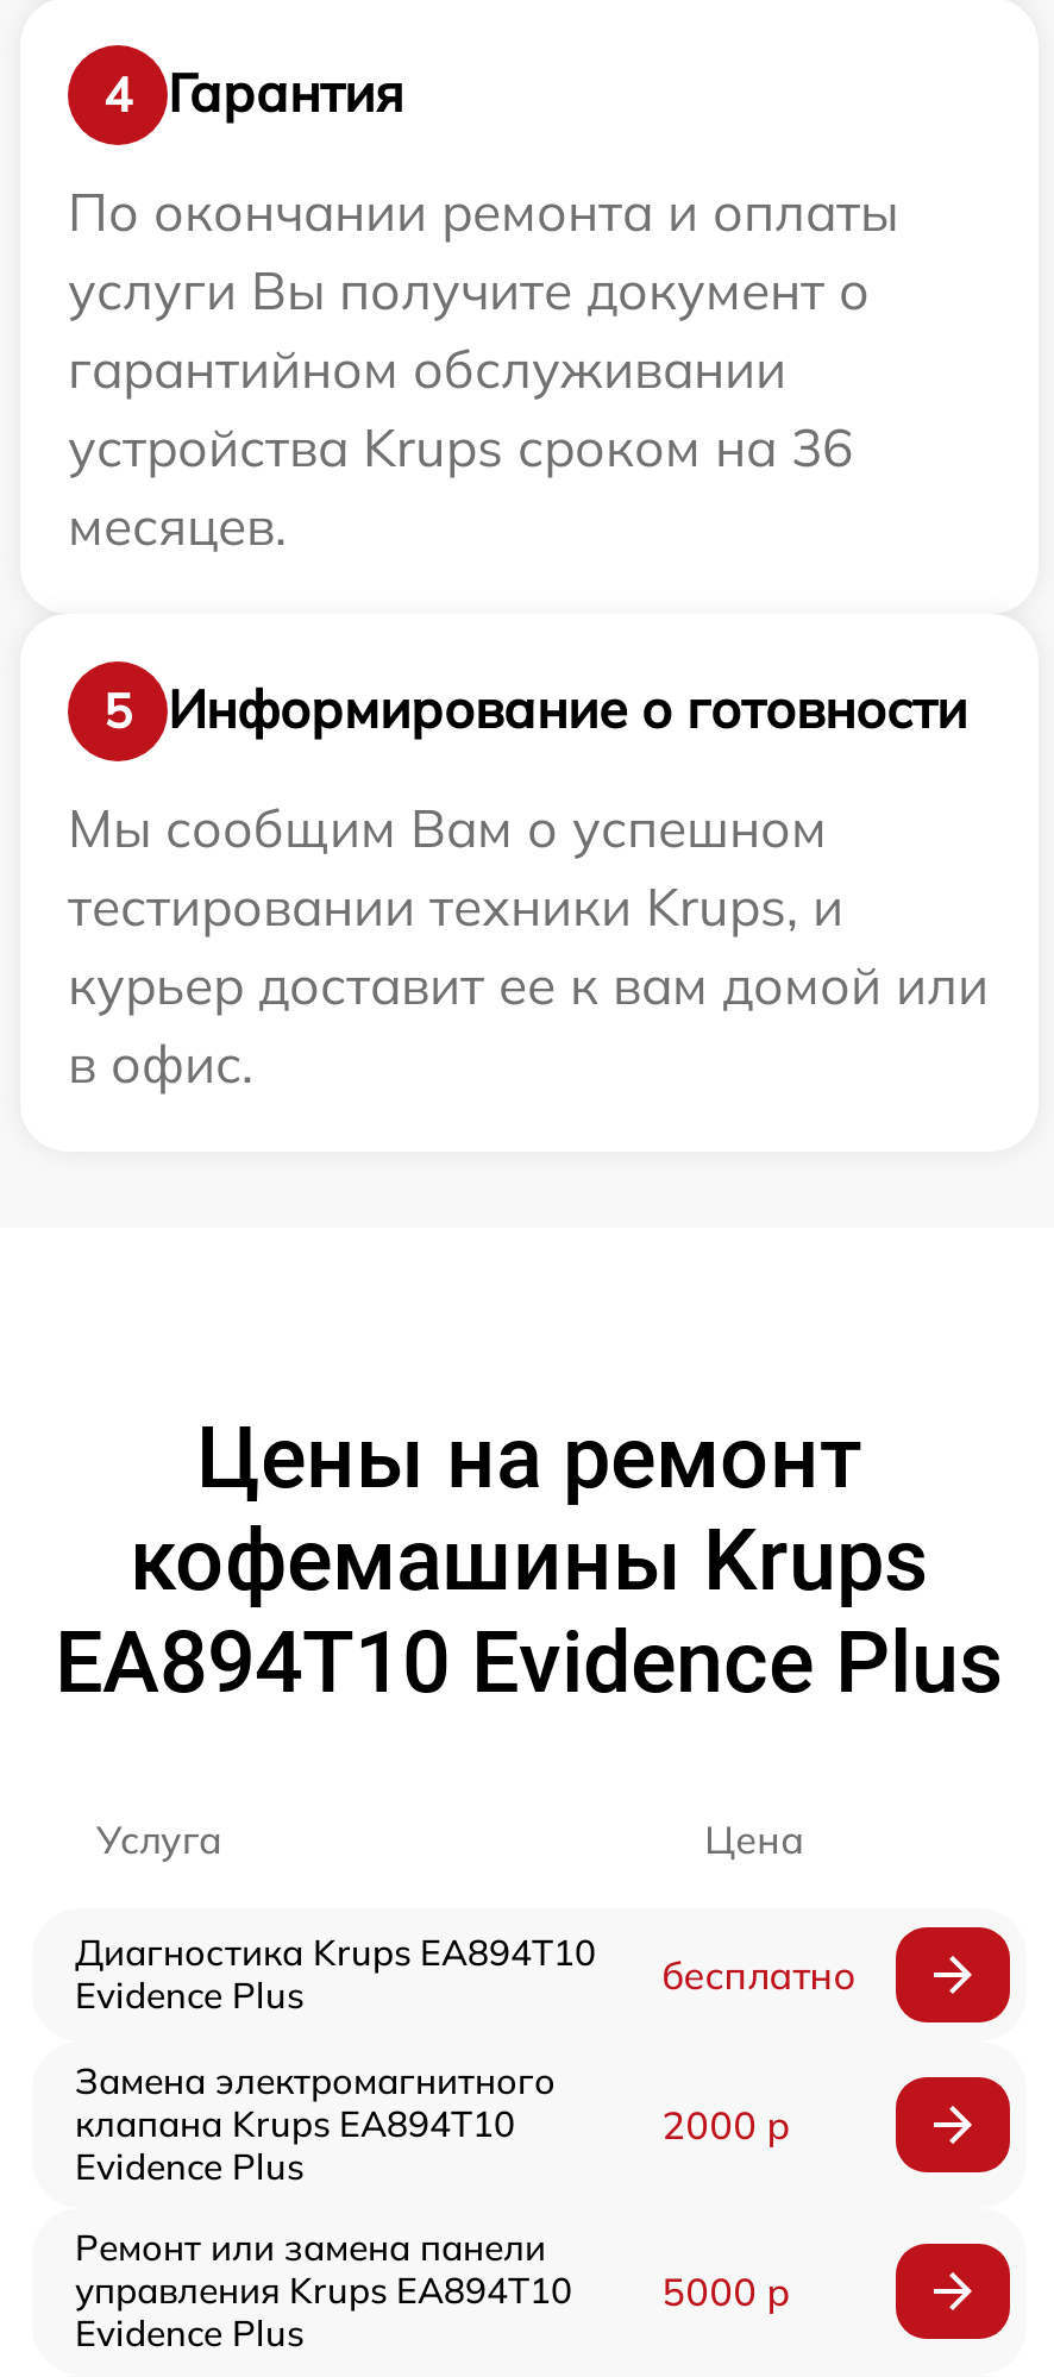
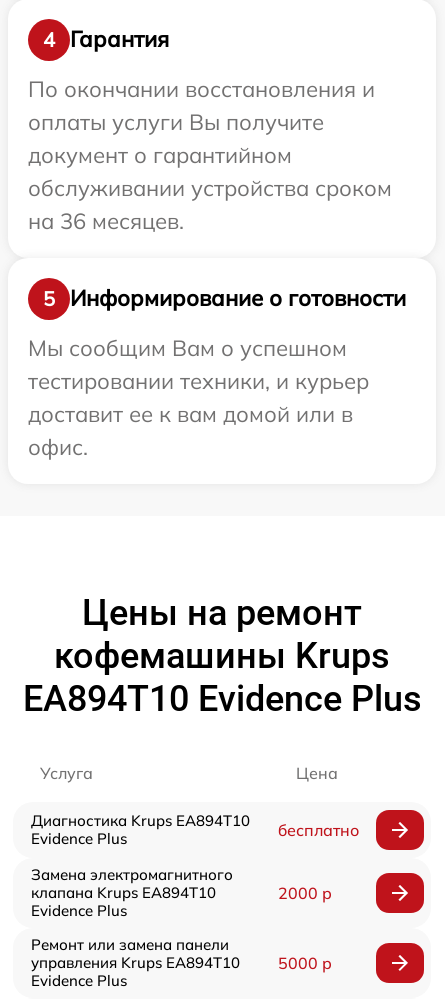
[68,178,898,558] По окончании ремонта и оплаты | услуги Вы получите документ о | гарантийном обслуживании | устройства Krups сроком на 36 | месяцев. -> [28,75,392,235] По окончании восстановления и | оплаты услуги Вы получите | документ о гарантийном | обслуживании устройства сроком | на 36 месяцев.
[68,872,989,1096] тестировании техники Krups, и | курьер доставит ее к вам домой или | в офис. -> [28,367,369,461] тестировании техники, и курьер | доставит ее к вам домой или в | офис.

